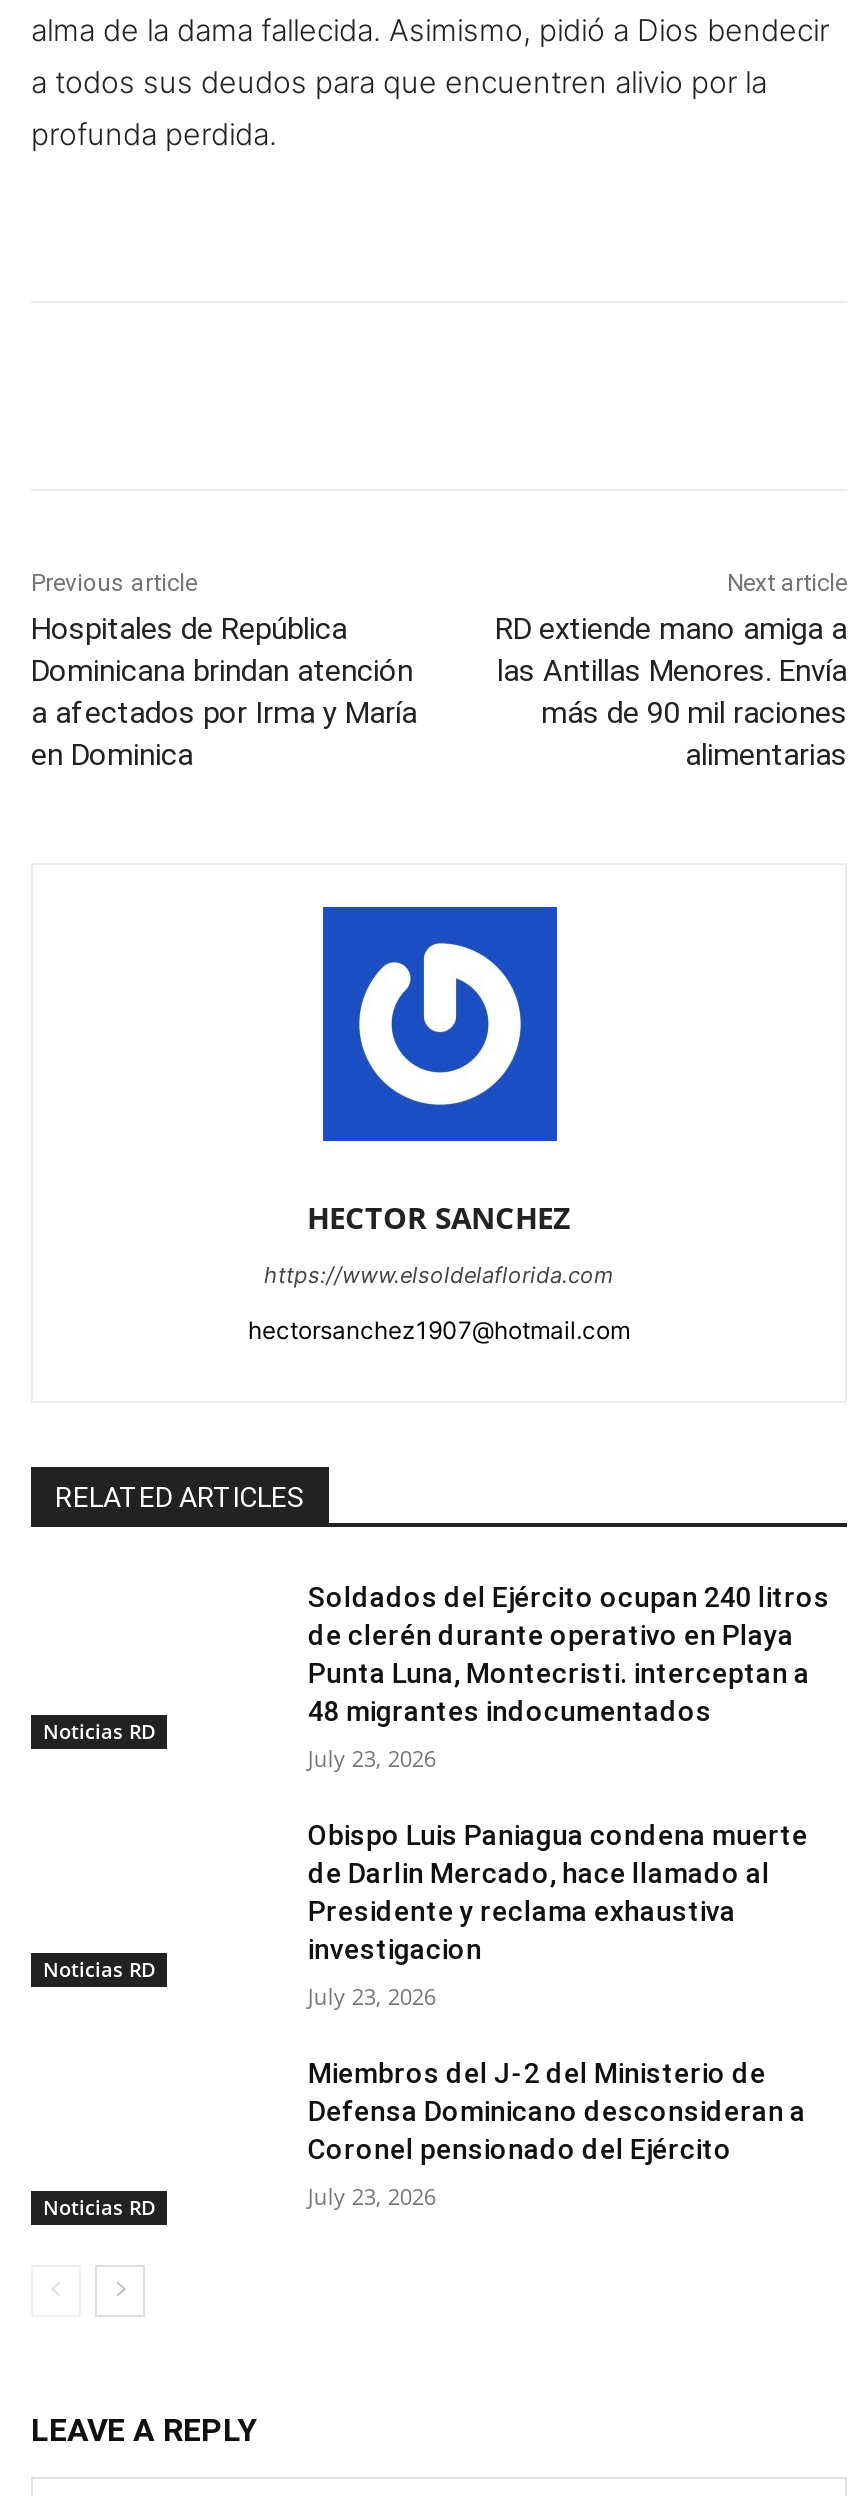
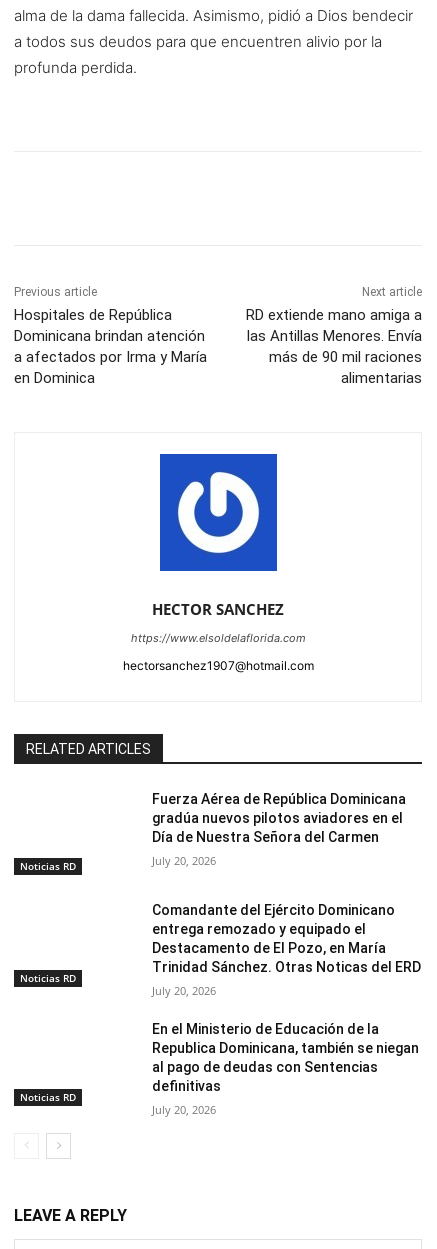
[308,1580,830,1726] Soldados del Ejército ocupan 240 litros | de clerén durante operativo en Playa | Punta Luna, Montecristi. interceptan a | 48 migrantes indocumentados -> [152,790,406,844] Fuerza Aérea de República Dominicana | gradúa nuevos pilotos aviadores en el | Día de Nuestra Señora del Carmen
[308,1742,436,1772] July 23, 2026 -> [152,852,216,867] July 20, 2026
[308,1818,808,1964] Obispo Luis Paniagua condena muerte | de Darlin Mercado, hace llamado al | Presidente y reclama exhaustiva | investigacion -> [152,902,421,975] Comandante del Ejército Dominicano | entrega remozado y equipado el | Destacamento de El Pozo, en María | Trinidad Sánchez. Otras Noticas del ERD
[308,1980,436,2010] July 23, 2026 -> [152,983,216,998] July 20, 2026
[308,2056,806,2164] Miembros del J-2 del Ministerio de | Defensa Dominicano desconsideran a | Coronel pensionado del Ejército -> [152,1021,419,1094] En el Ministerio de Educación de la | Republica Dominicana, también se niegan | al pago de deudas con Sentencias | definitivas
[308,2180,436,2210] July 23, 2026 -> [152,1102,216,1117] July 20, 2026

